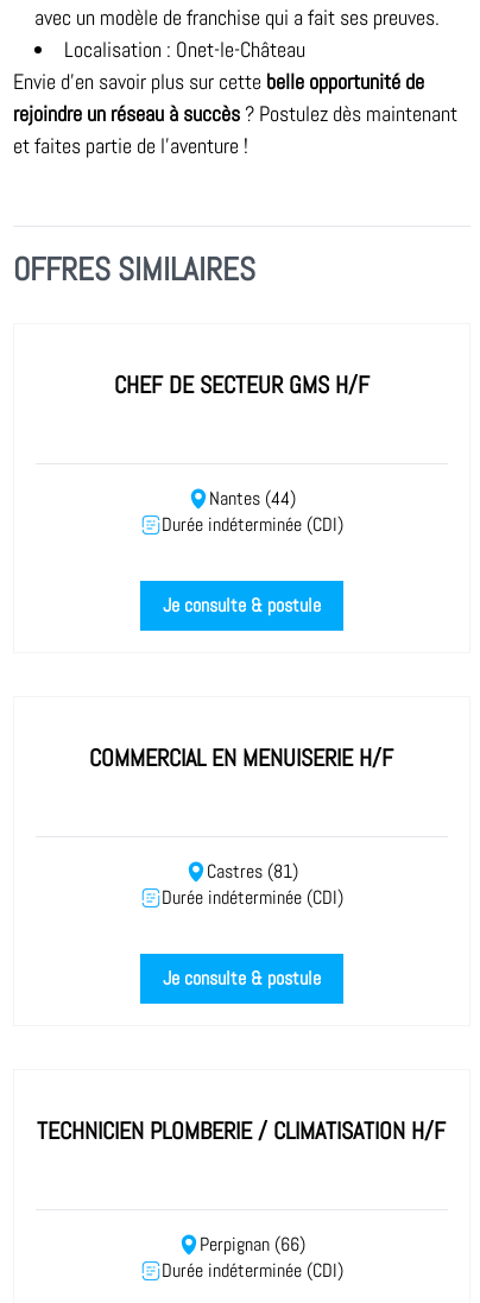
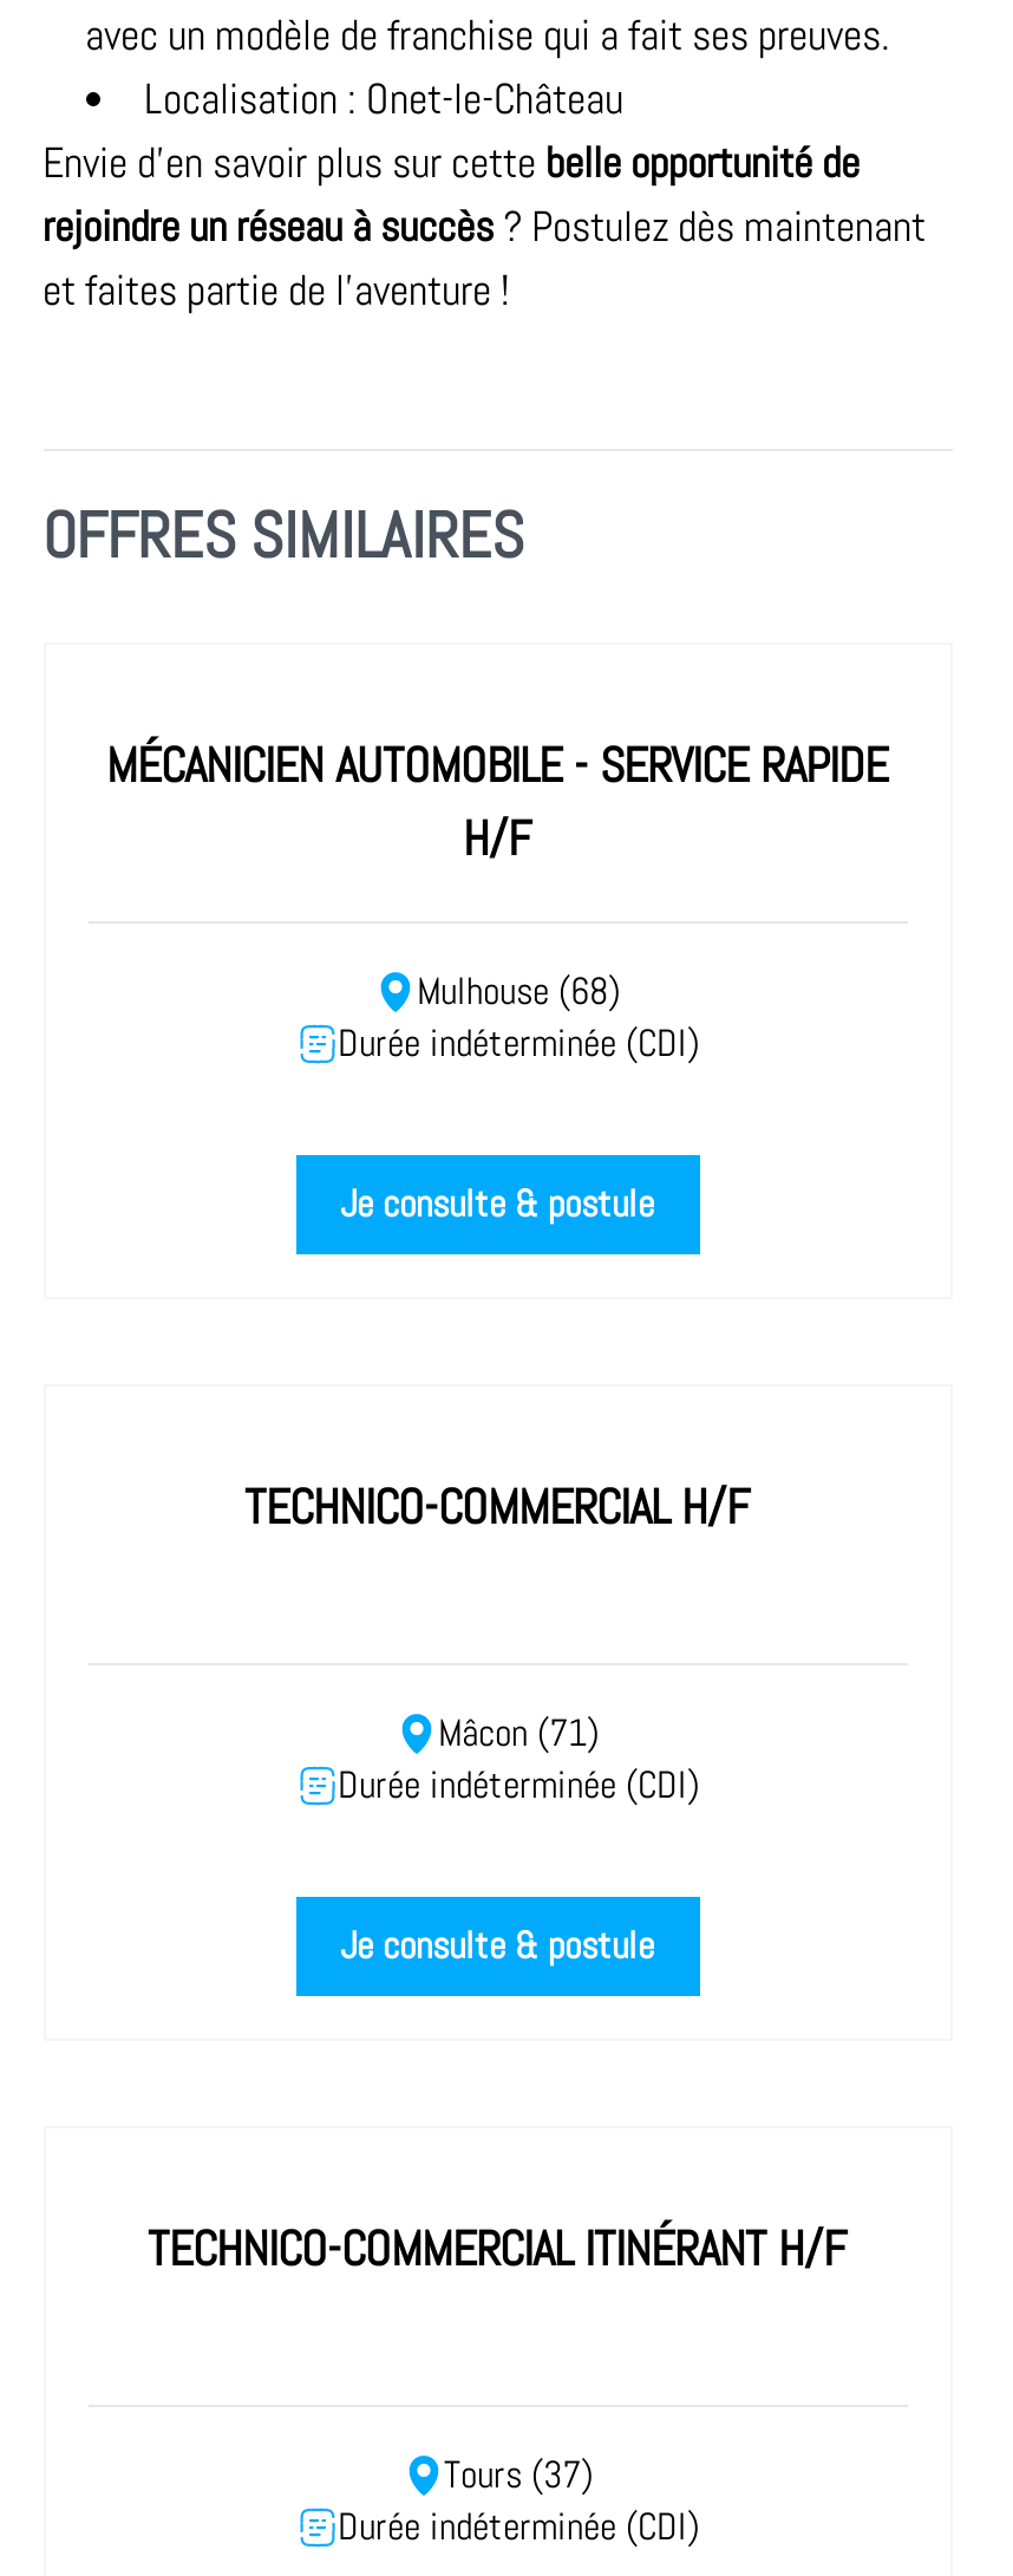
[113,369,369,400] CHEF DE SECTEUR GMS H/F -> [106,735,888,869] MÉCANICIEN AUTOMOBILE - SERVICE RAPIDE | H/F
[209,487,295,511] Nantes (44) -> [417,969,620,1016] Mulhouse (68)
[89,742,393,773] COMMERCIAL EN MENUISERIE H/F -> [244,1476,750,1538] TECHNICO-COMMERCIAL H/F
[206,860,298,884] Castres (81) -> [438,1710,599,1757] Mâcon (71)
[37,1115,446,1146] TECHNICIEN PLOMBERIE / CLIMATISATION H/F -> [148,2218,847,2280] TECHNICO-COMMERCIAL ITINÉRANT H/F
[199,1233,305,1257] Perpignan (66) -> [444,2452,593,2499] Tours (37)

